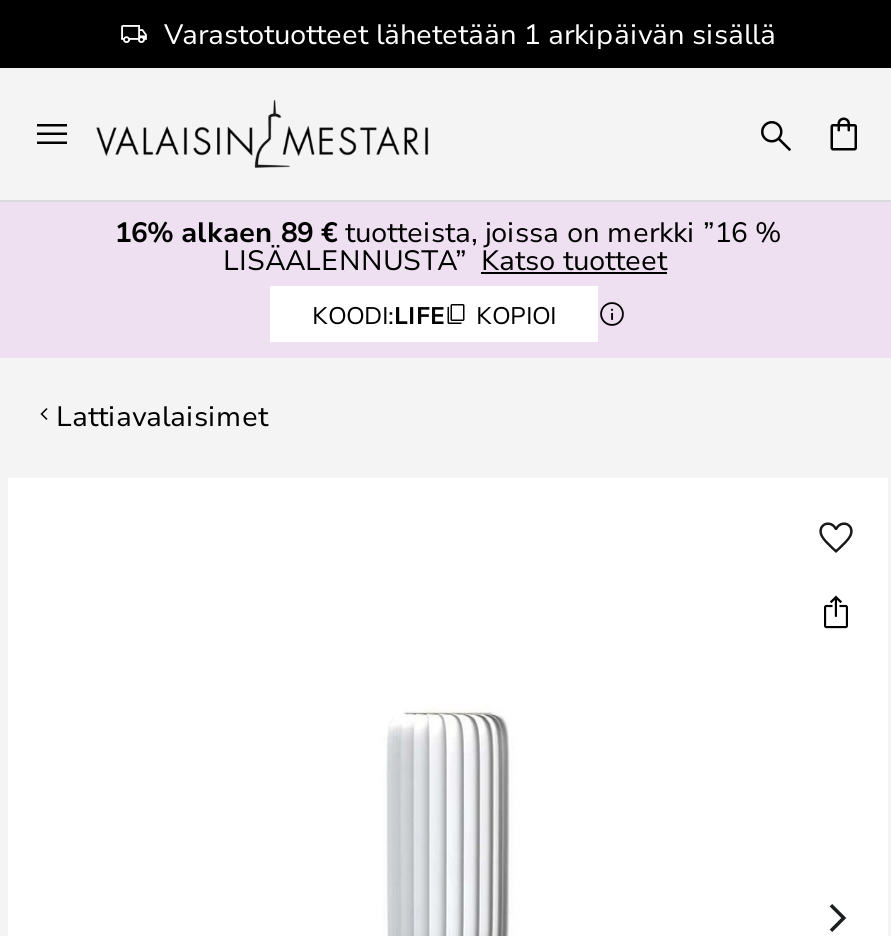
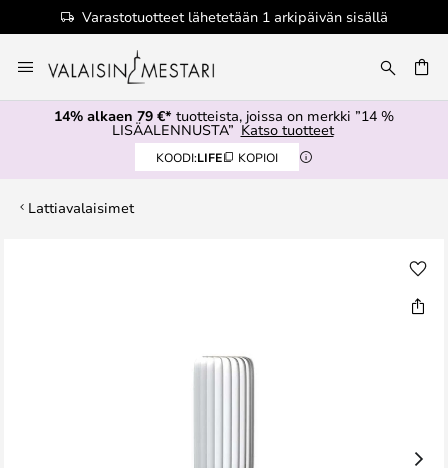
[115,212,781,250] 16% alkaen 89 €tuotteista, joissa on merkki ”16 % -> [54,106,394,125] 14% alkaen 79 €* tuotteista, joissa on merkki ”14 %

